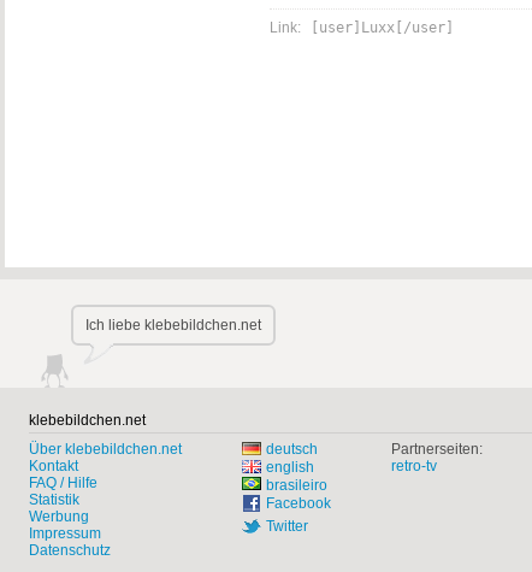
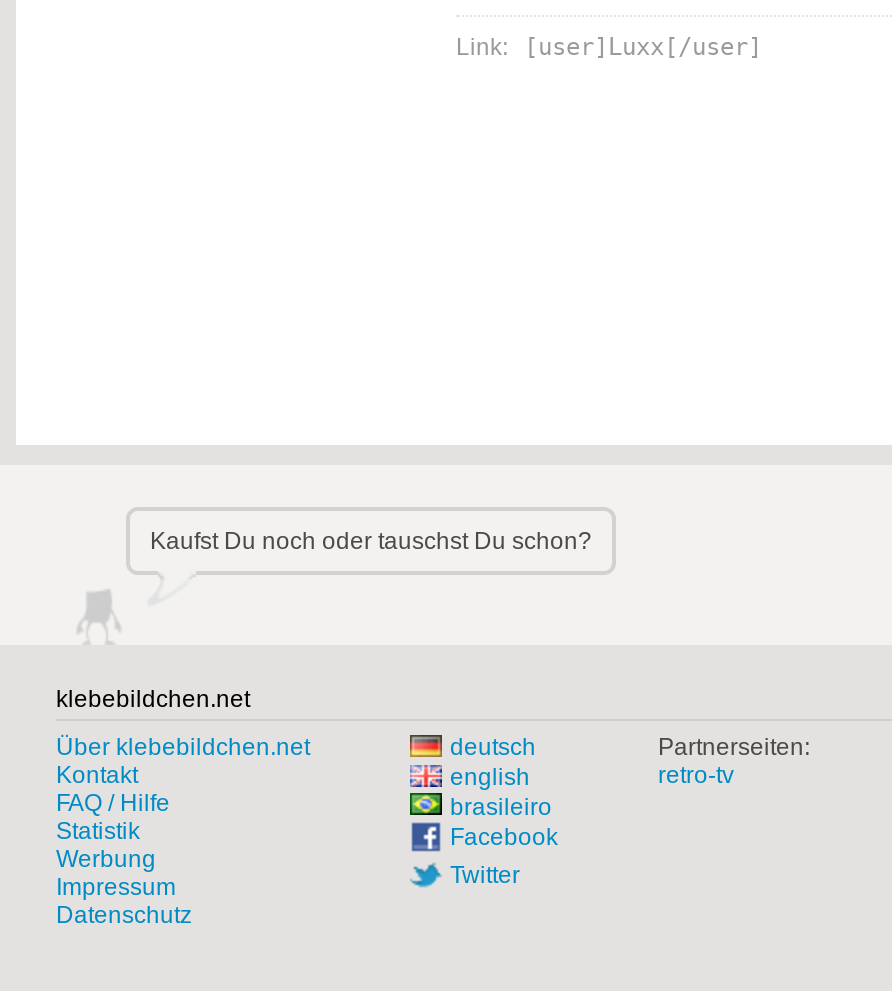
[85,317,261,334] Ich liebe klebebildchen.net -> [150,527,592,555] Kaufst Du noch oder tauschst Du schon?

